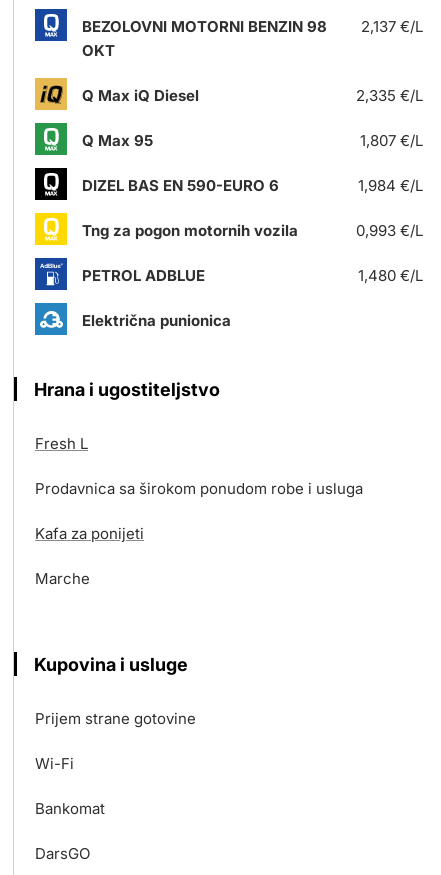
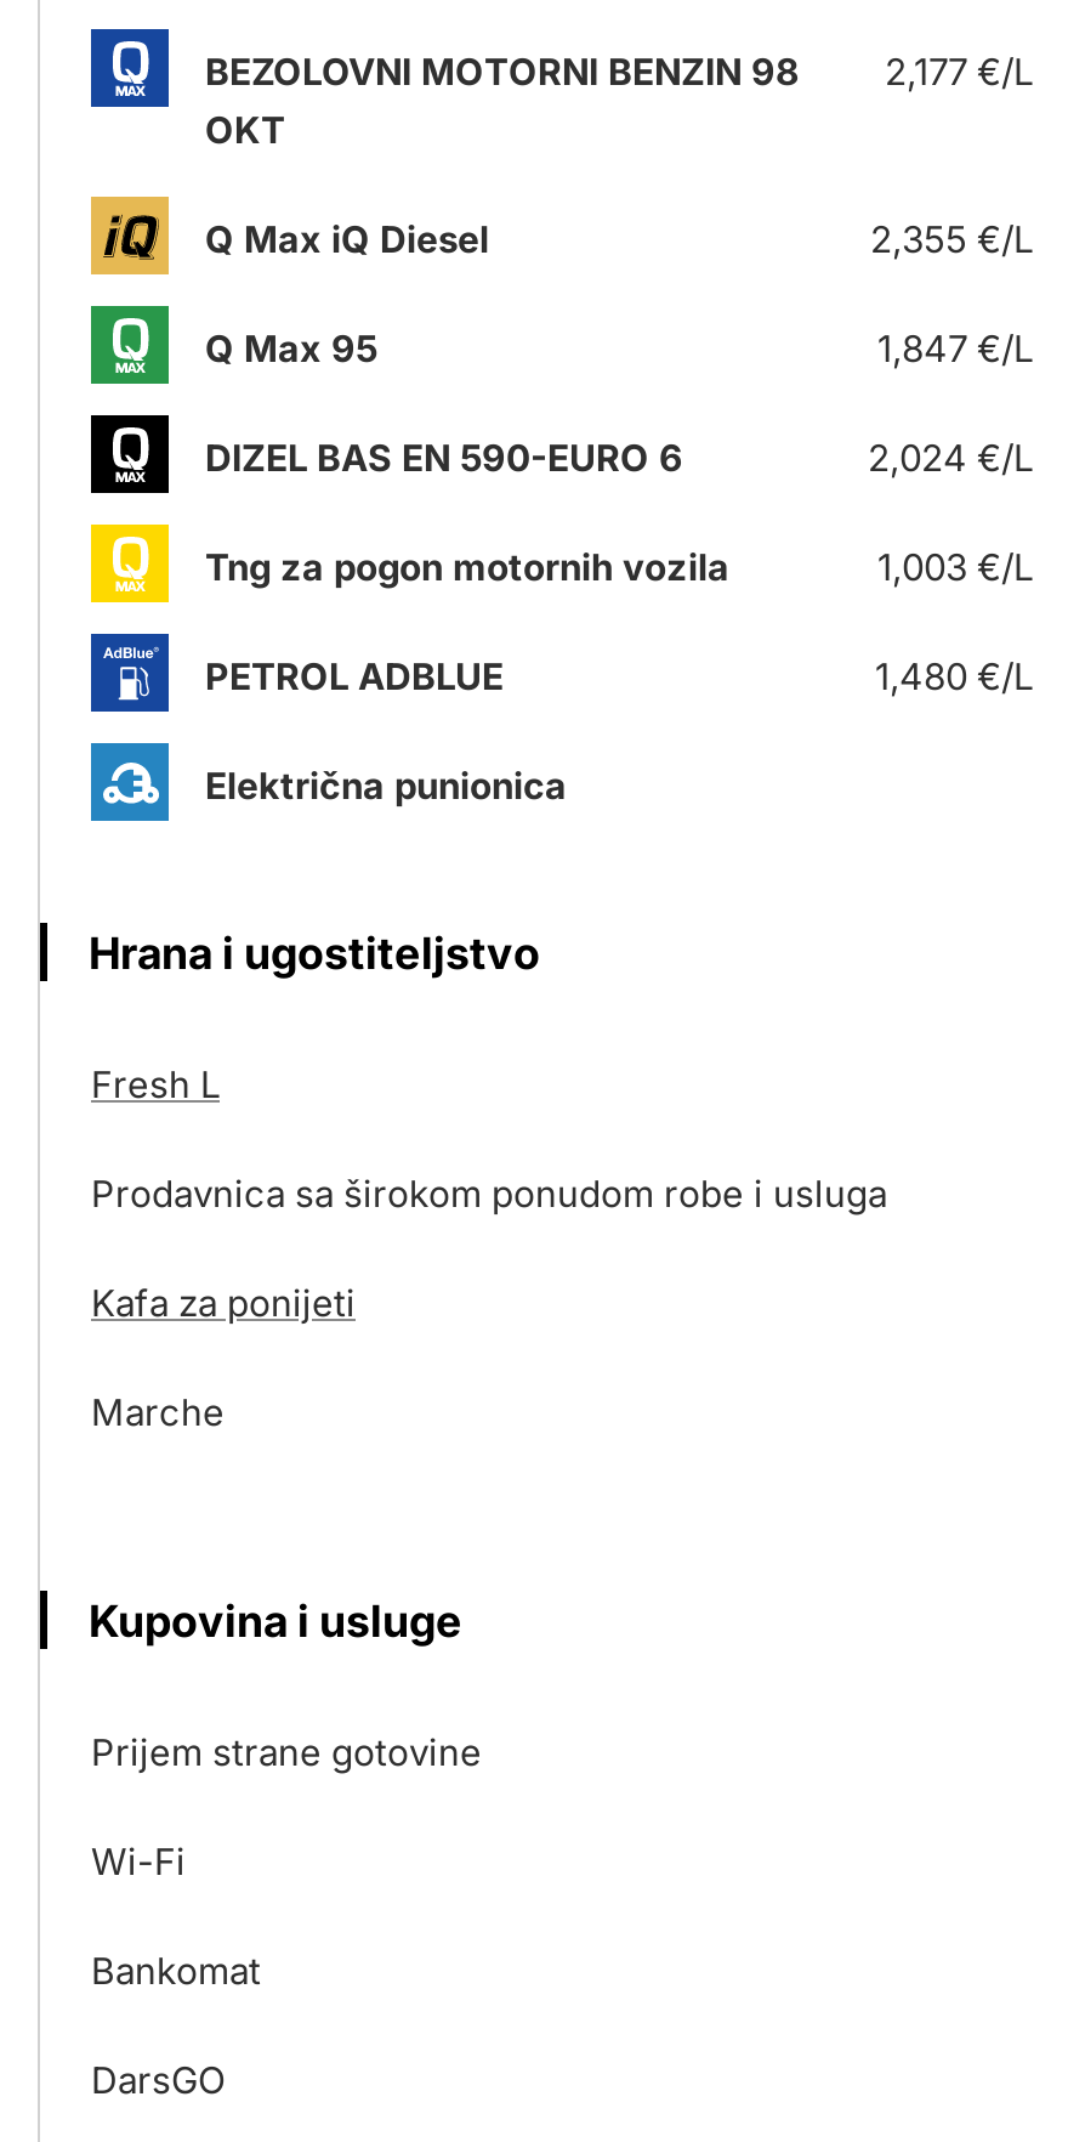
[82,17,423,36] BEZOLOVNI MOTORNI BENZIN 98 2,137 €/L -> [205,49,1033,95] BEZOLOVNI MOTORNI BENZIN 98 2,177 €/L
[356,86,423,105] 2,335 €/L -> [870,216,1033,262] 2,355 €/L
[360,131,423,150] 1,807 €/L -> [877,325,1033,372] 1,847 €/L
[358,176,423,195] 1,984 €/L -> [868,435,1033,481] 2,024 €/L
[356,221,423,240] 0,993 €/L -> [877,544,1033,590] 1,003 €/L

